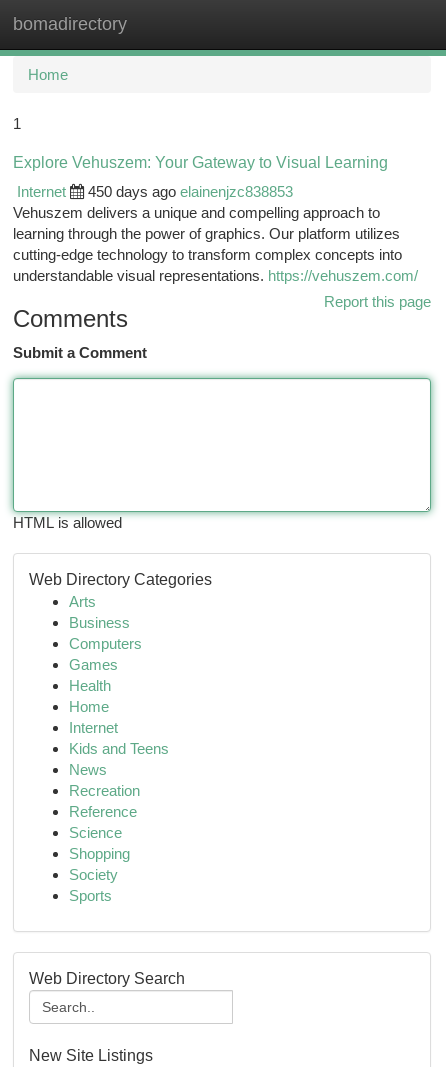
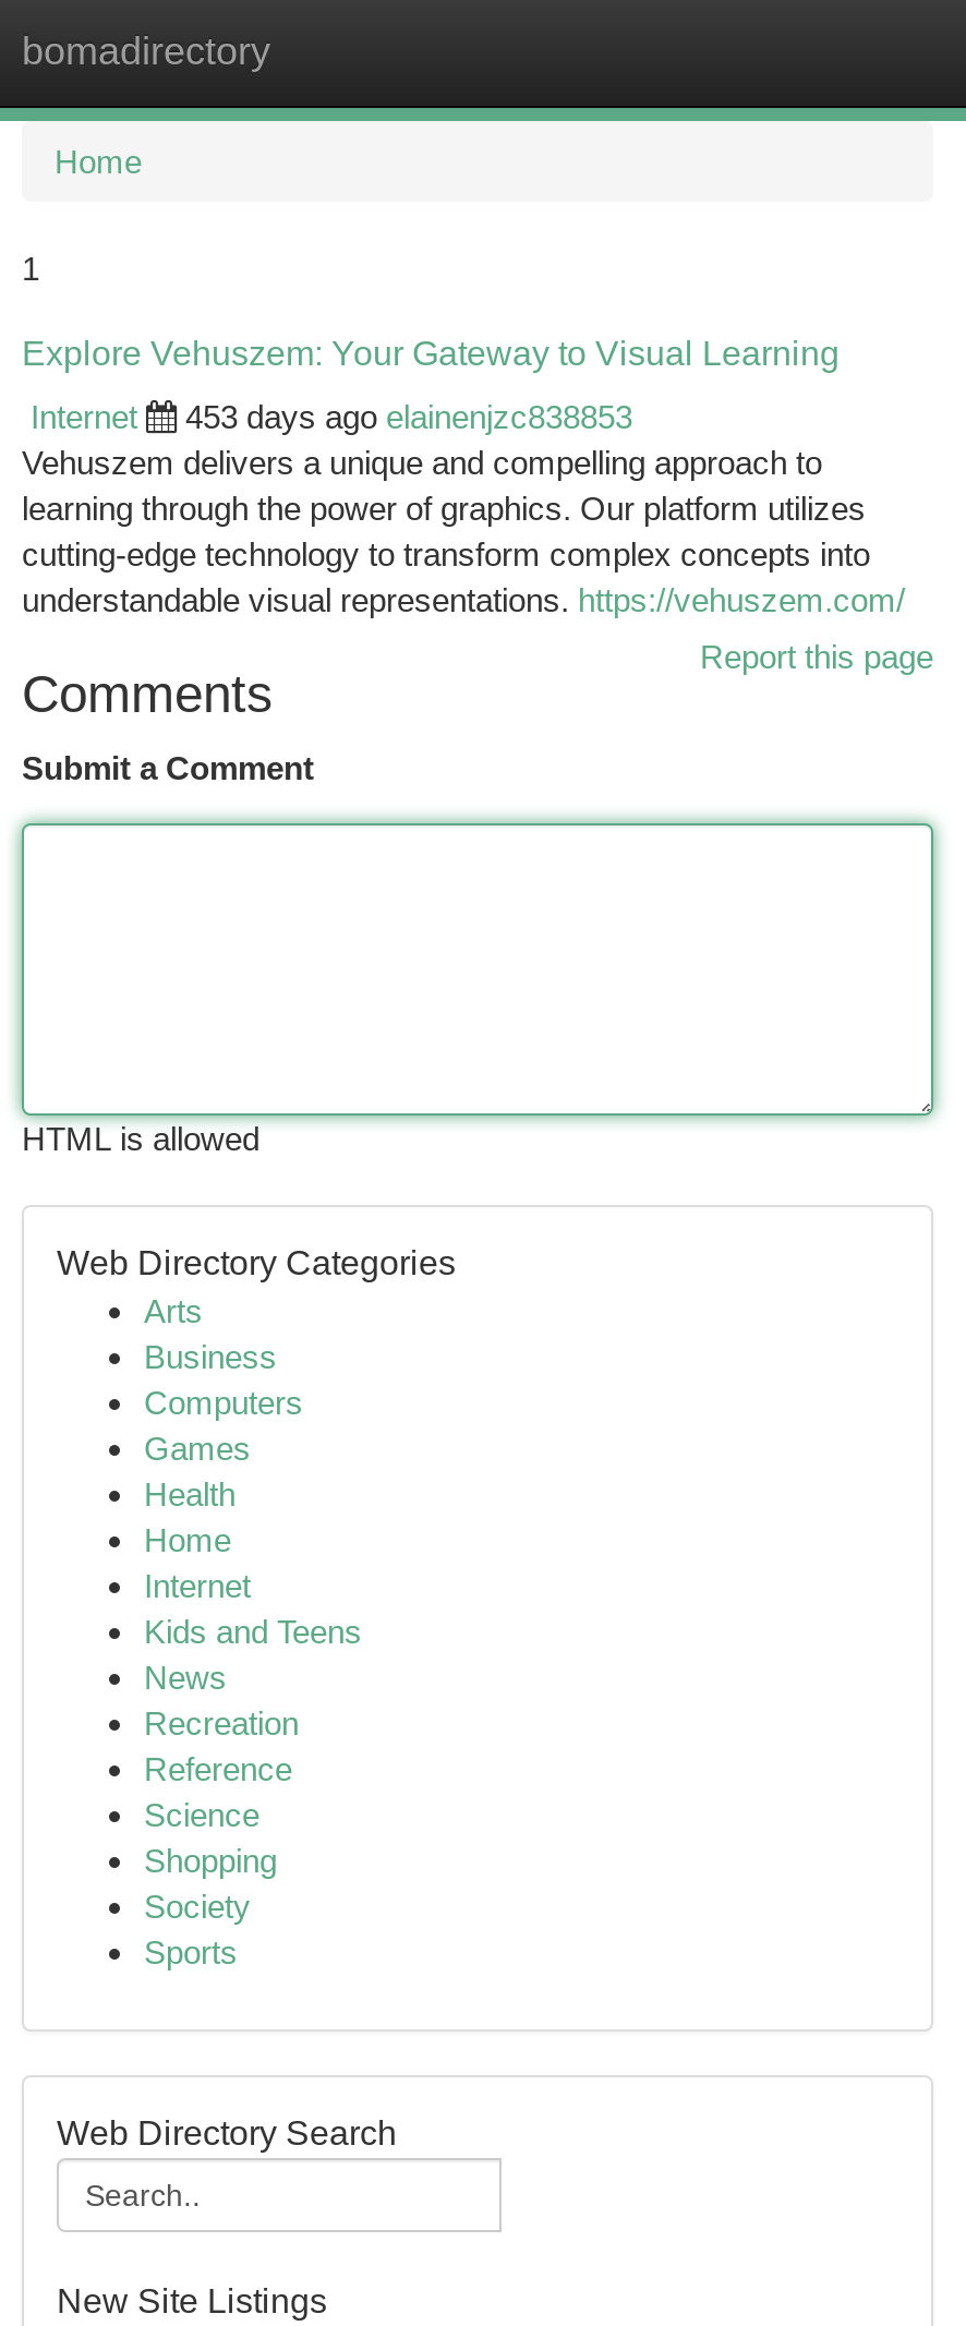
[88,183,293,200] 450 days ago elainenjzc838853 -> [185,398,632,435] 453 days ago elainenjzc838853

